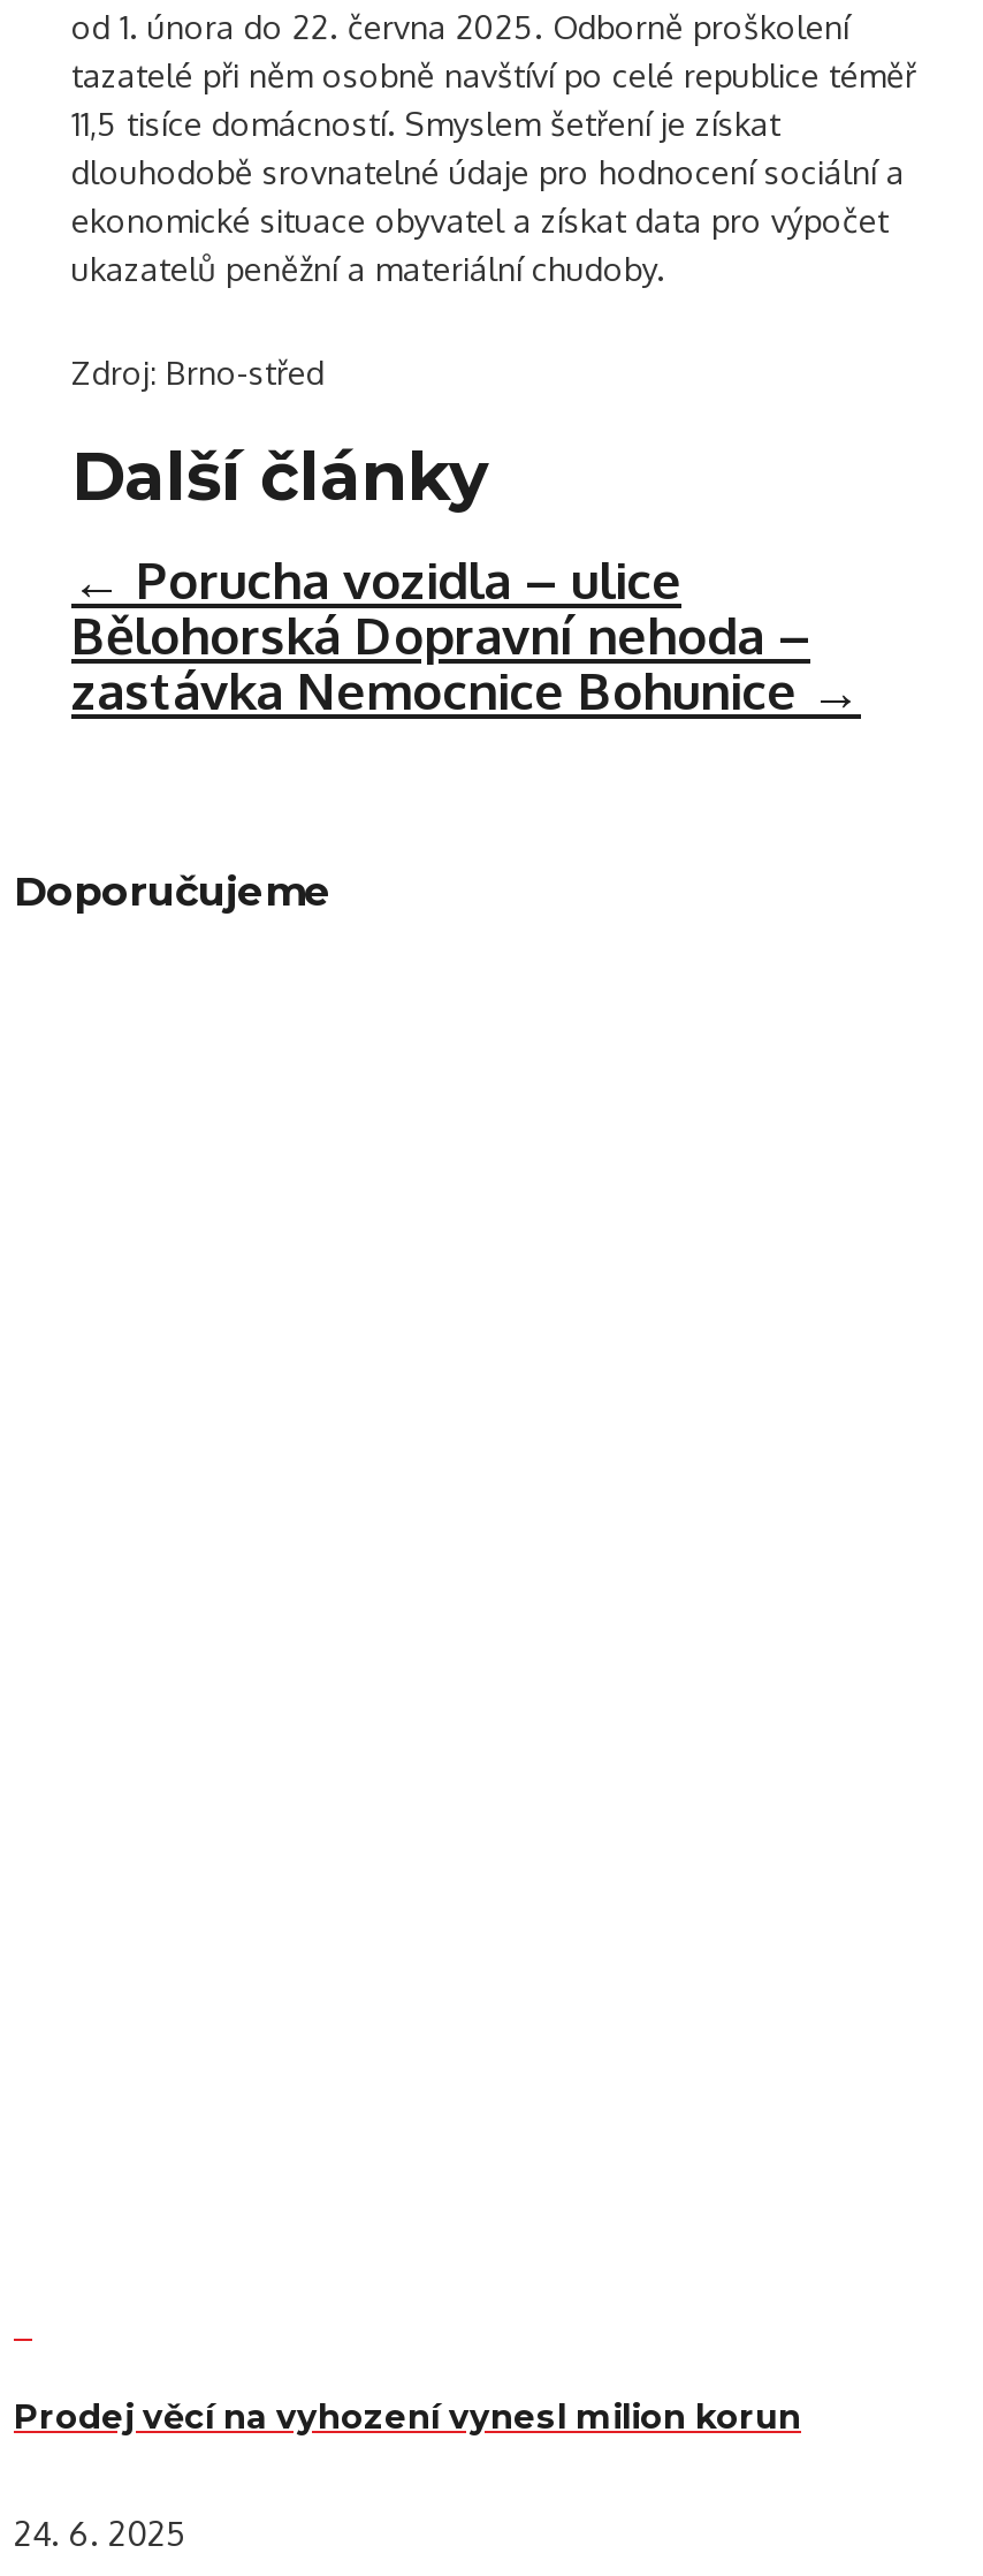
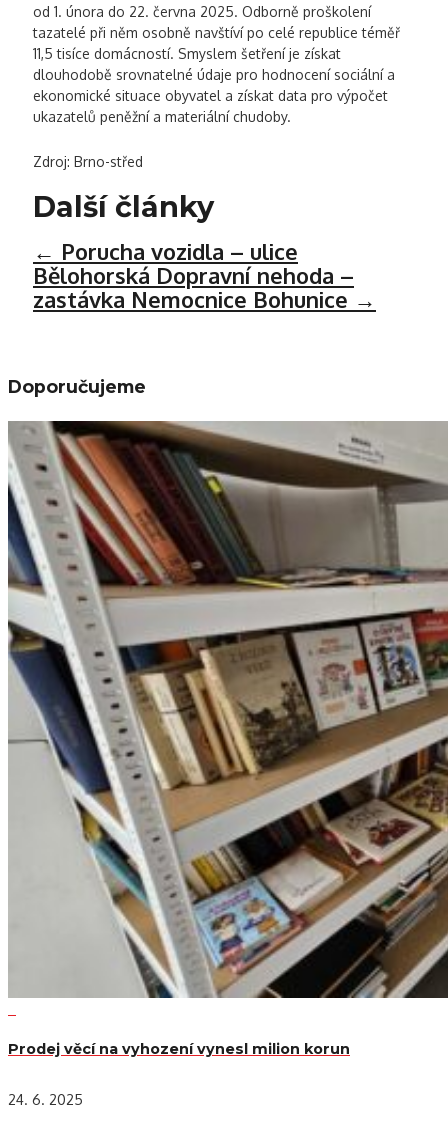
none -> [7,420,445,999] [image]

